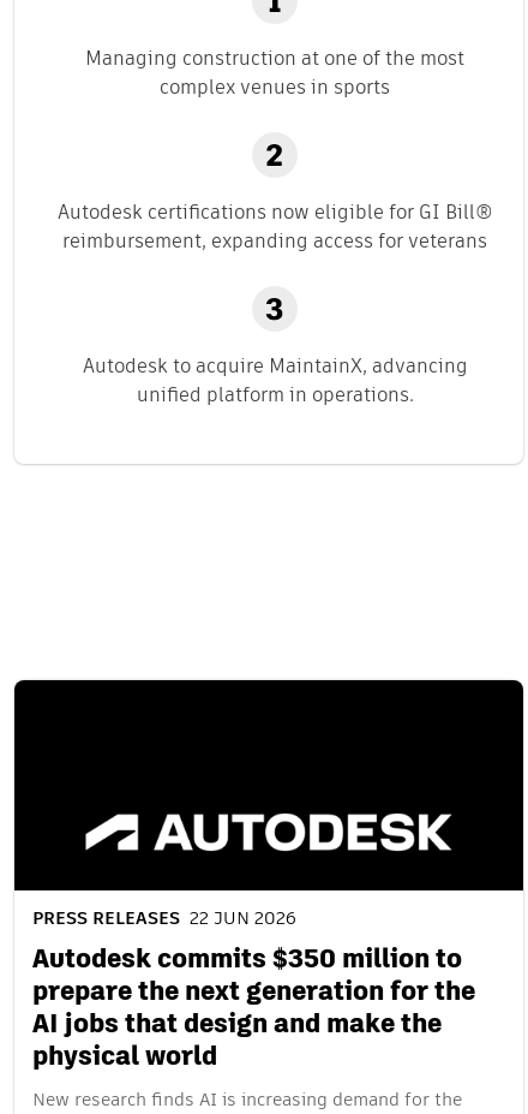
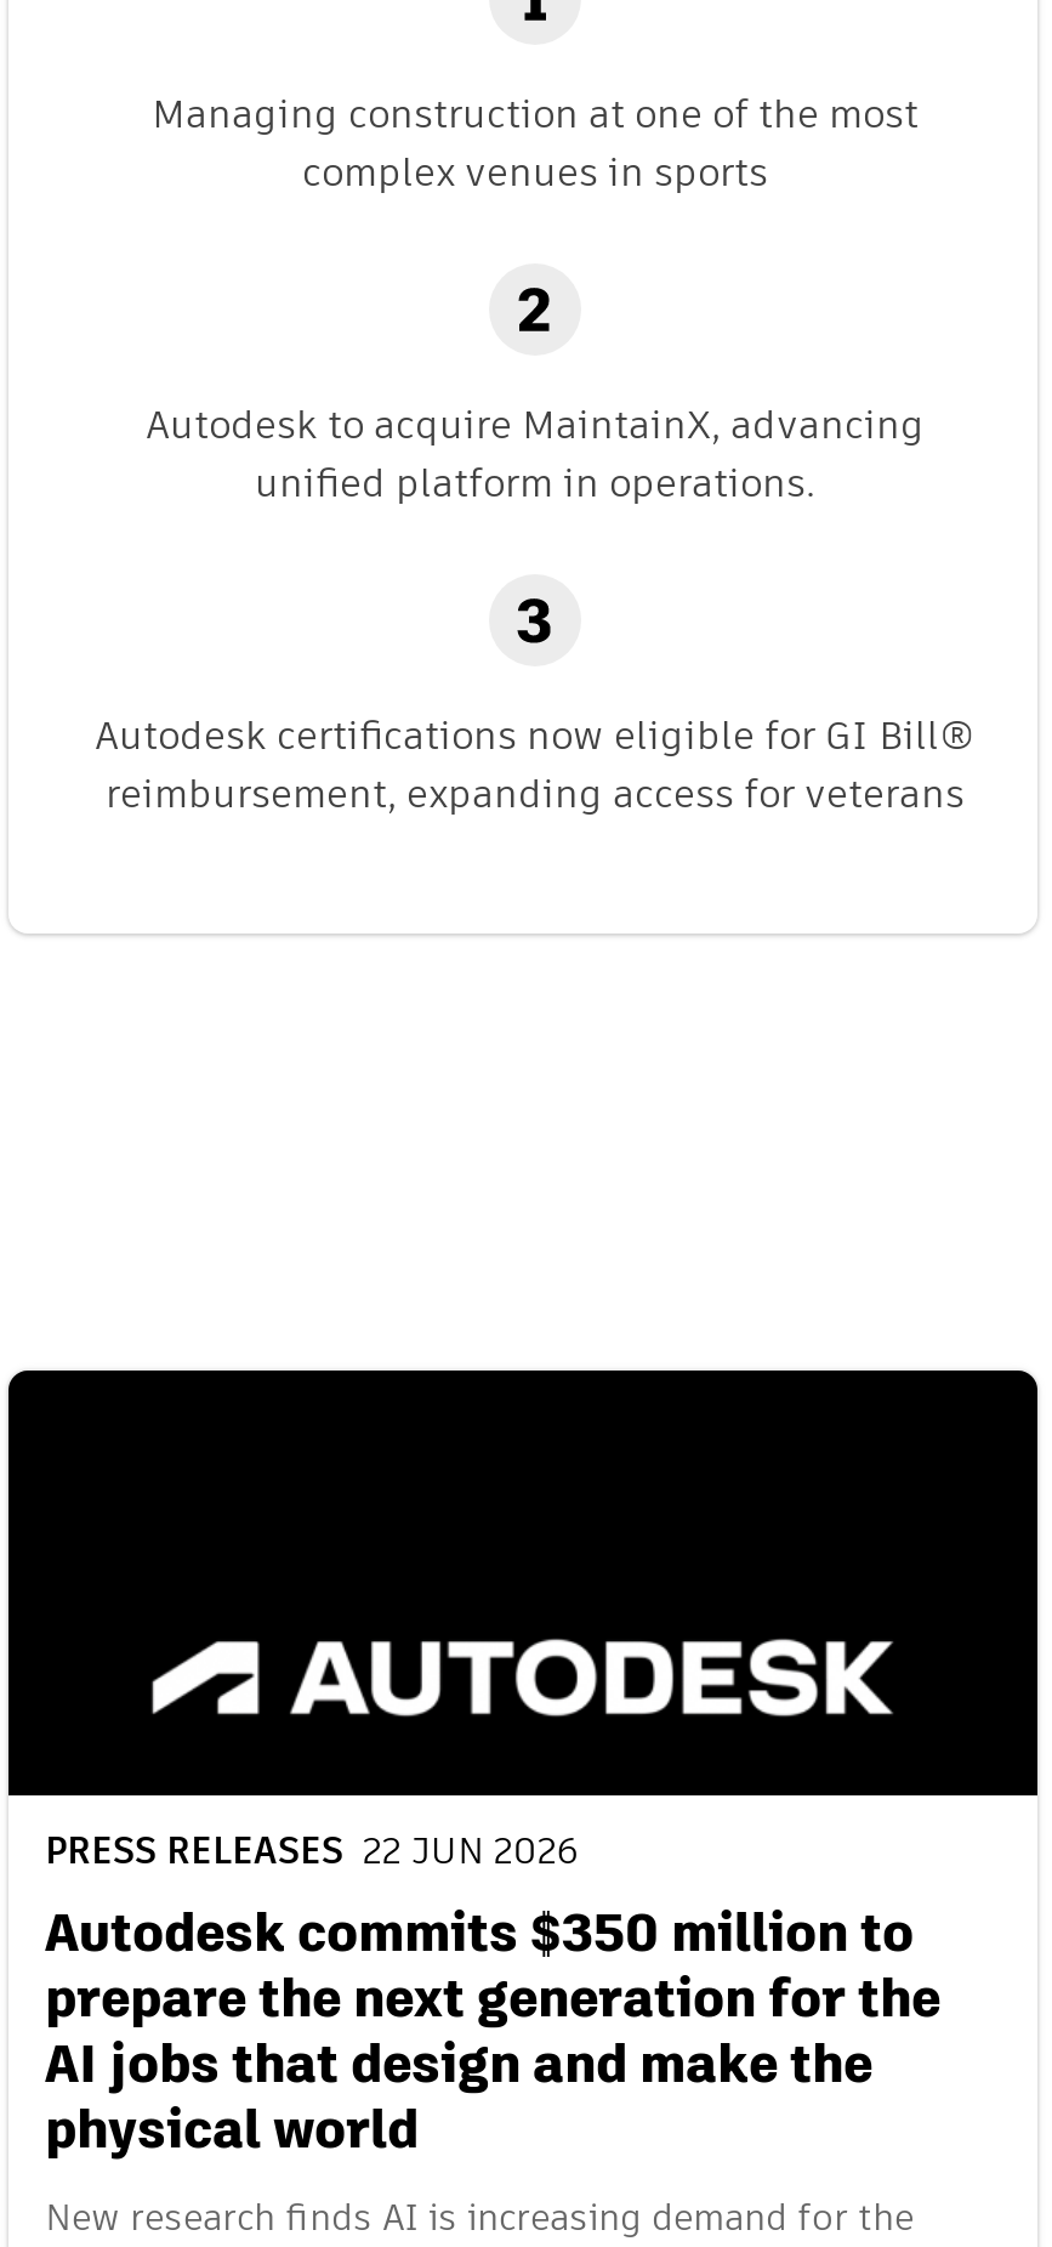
moved [57,198,493,255] -> [95,708,976,822]: Autodesk certifications now eligible for GI Bill® | reimbursement, expanding access for veterans
moved [82,352,467,409] -> [146,397,925,511]: Autodesk to acquire MaintainX, advancing | unified platform in operations.

